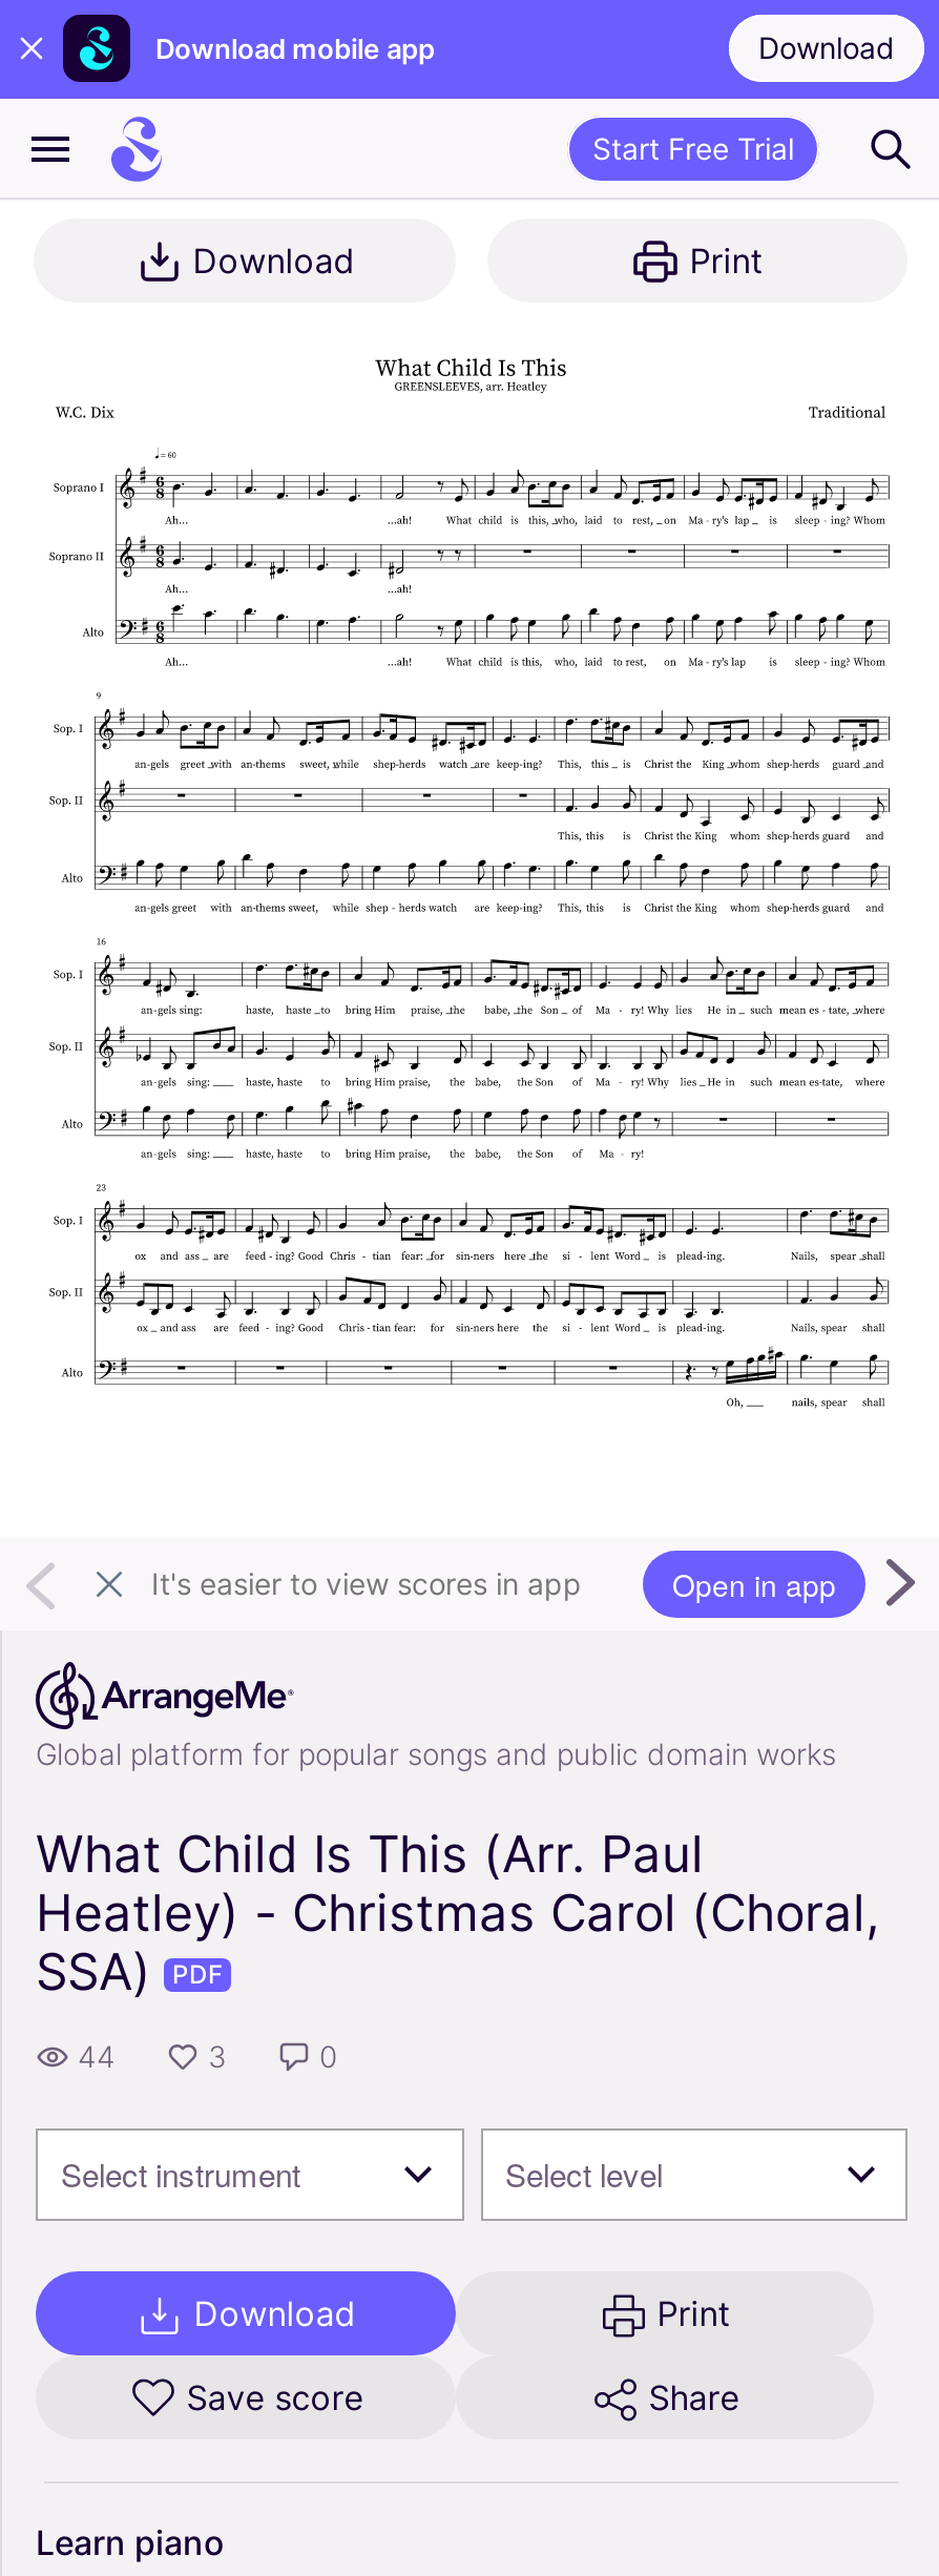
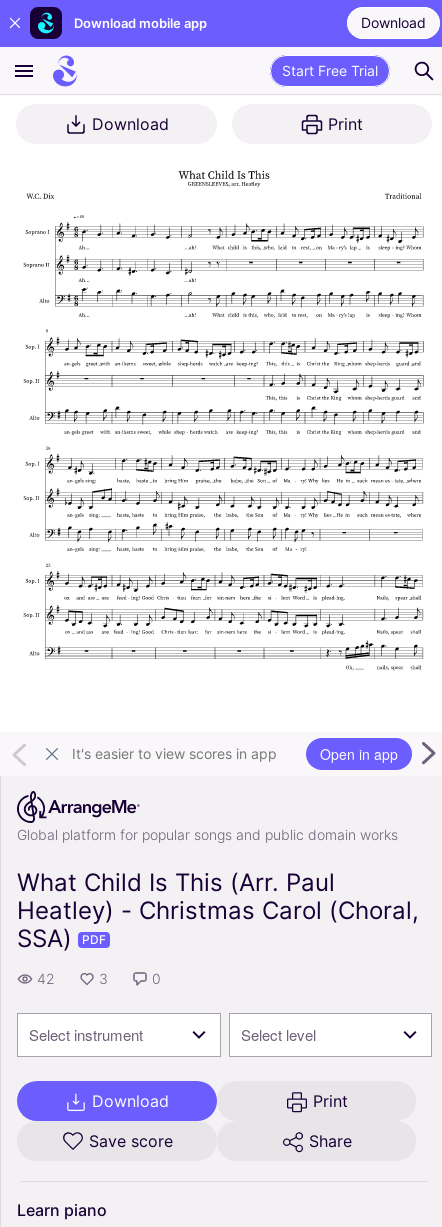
[78,2039,116,2074] 44 -> [37,970,55,987] 42

